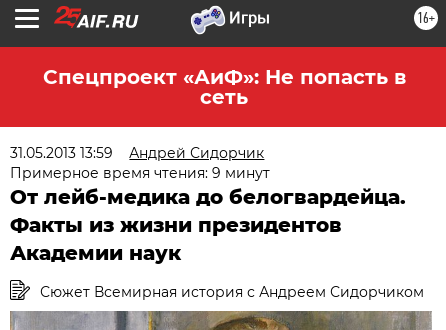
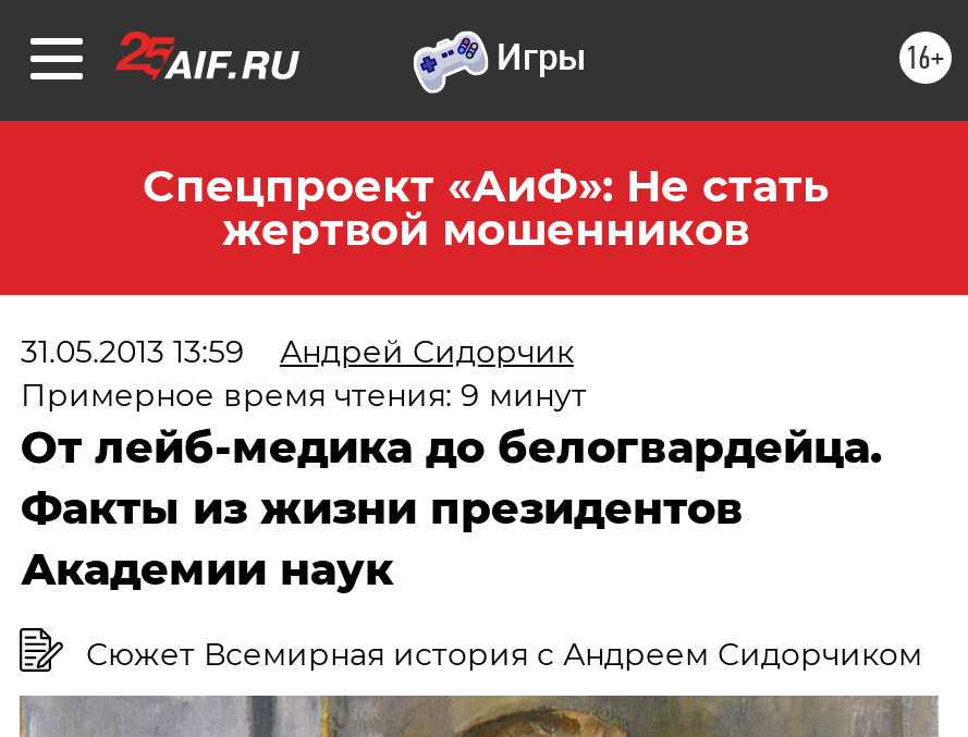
[42,65,405,109] Спецпроект «АиФ»: Не попасть в | сеть -> [143,160,829,256] Спецпроект «АиФ»: Не стать | жертвой мошенников

